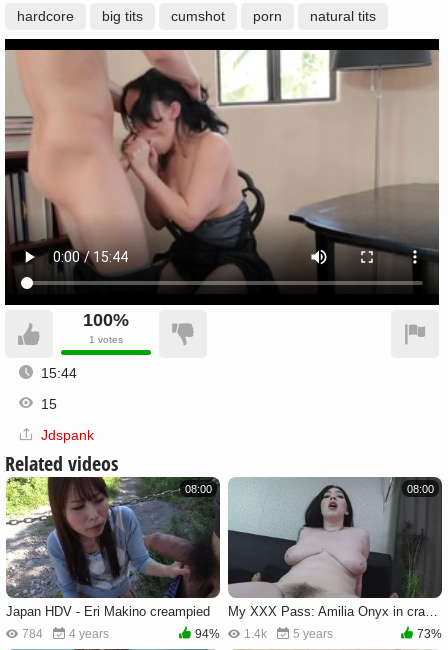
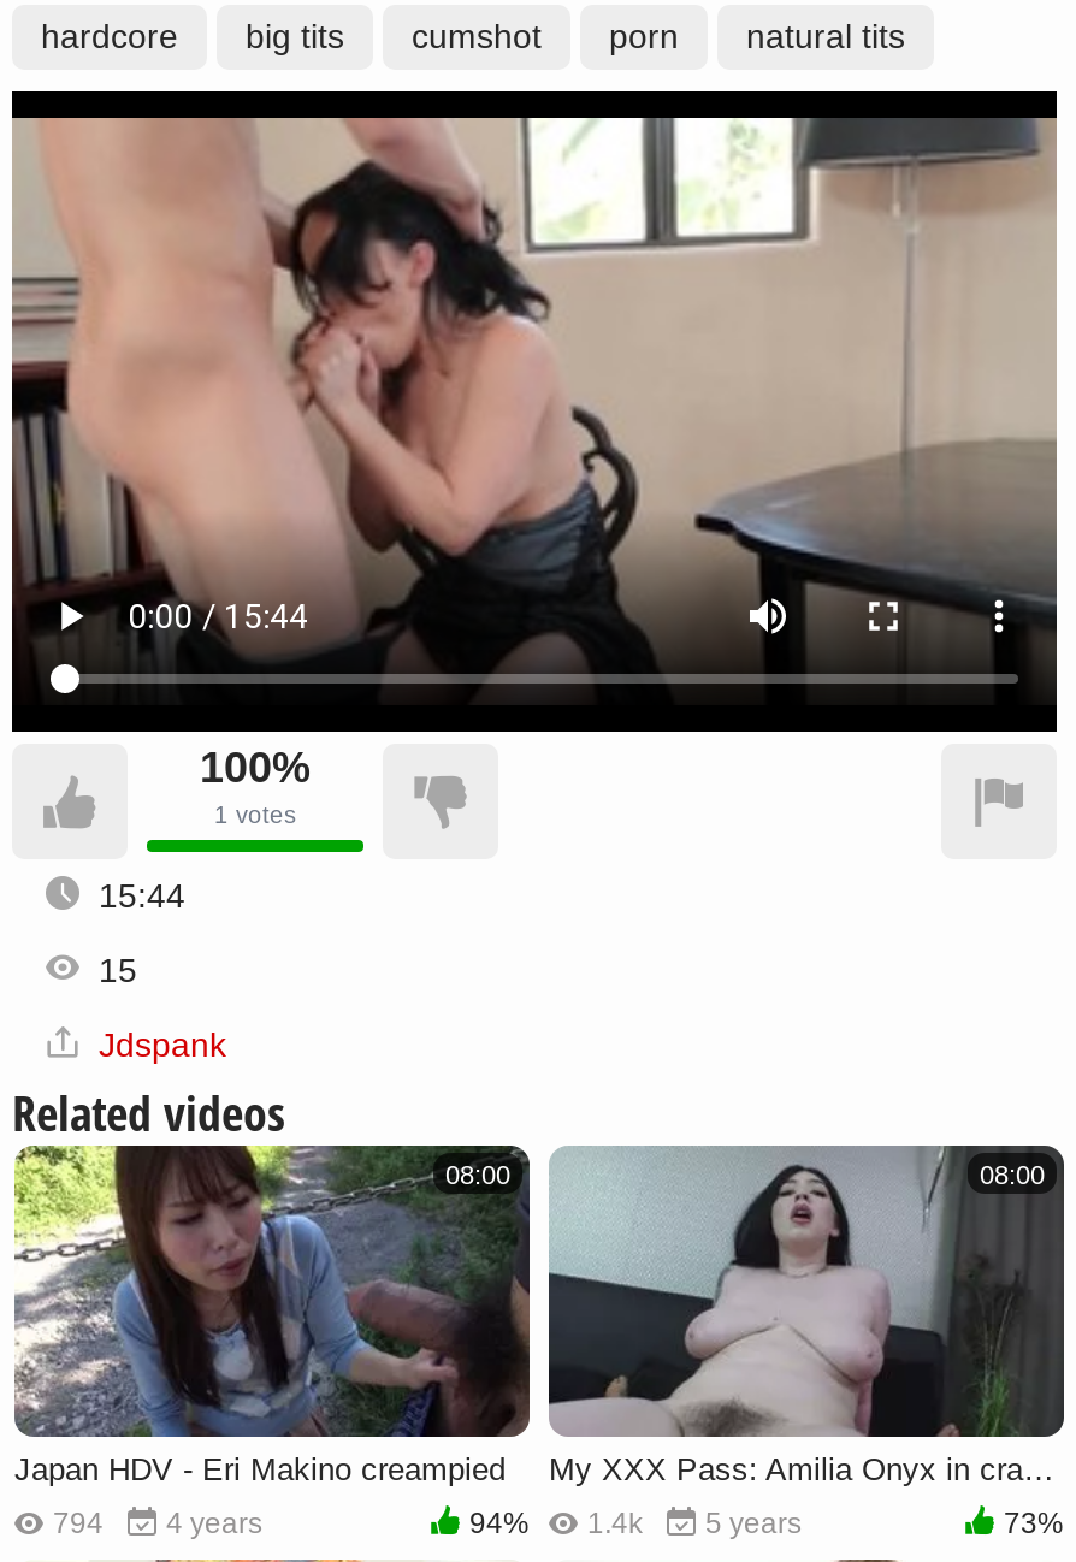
[22,627,109,641] 784 4 years -> [53,1507,262,1541] 794 4 years

